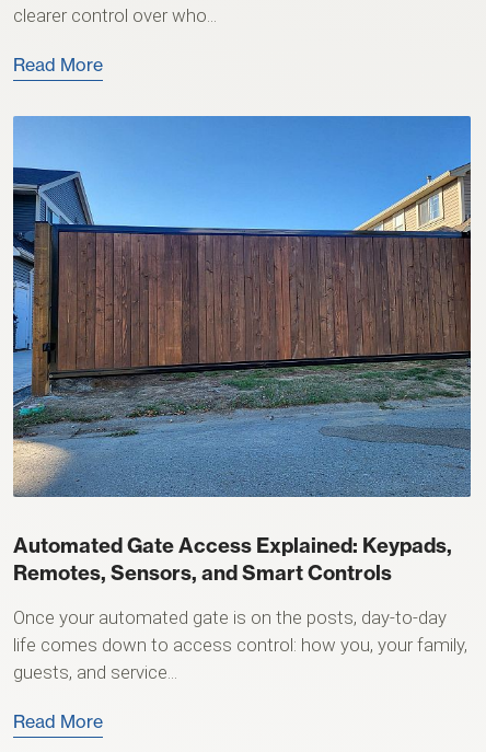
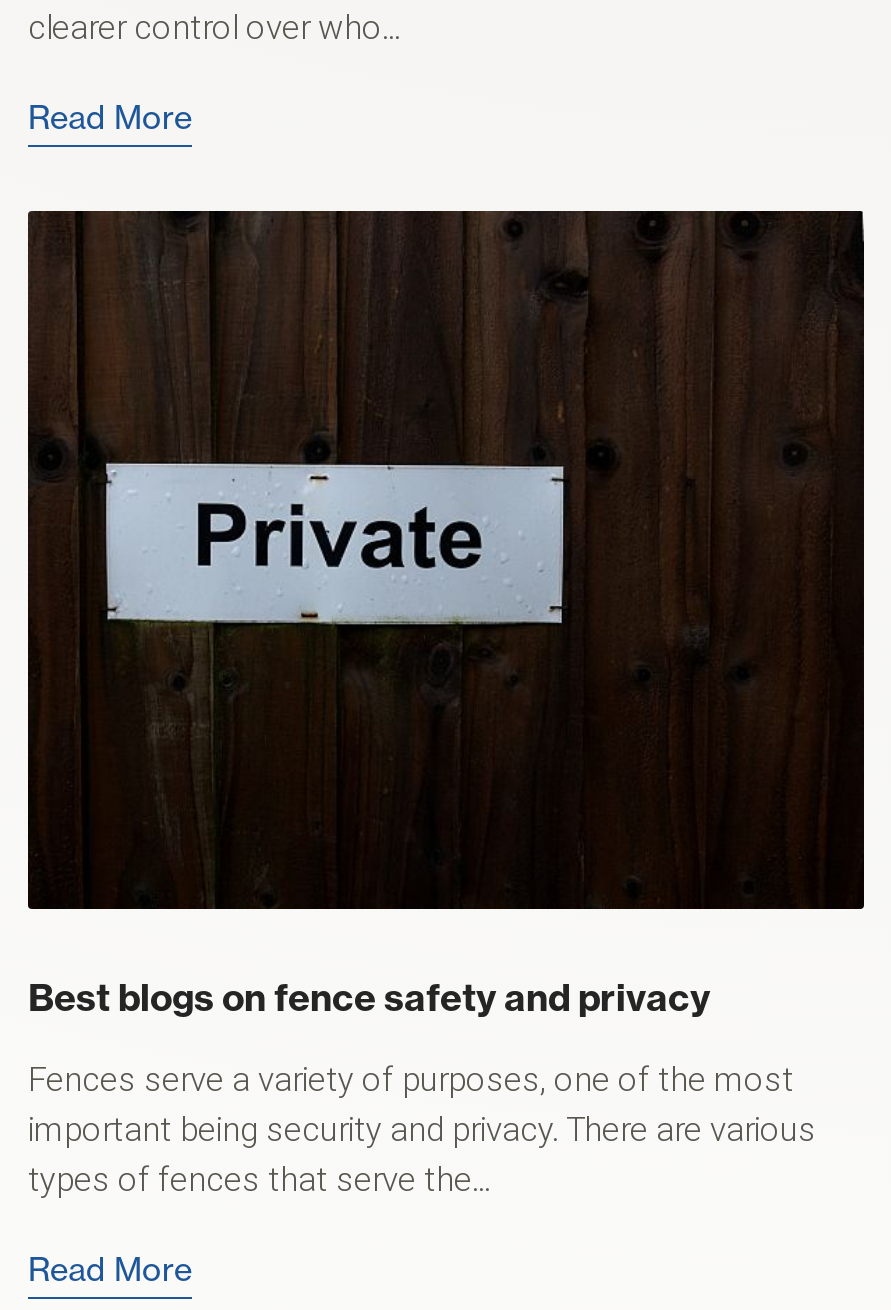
[12,115,472,586] [image] | Automated Gate Access Explained: Keypads, | Remotes, Sensors, and Smart Controls -> [26,208,866,1020] [image] | Best blogs on fence safety and privacy
[13,607,467,683] Once your automated gate is on the posts, day-to-day | life comes down to access control: how you, your family, | guests, and service... -> [28,1058,816,1198] Fences serve a variety of purposes, one of the most | important being security and privacy. There are various | types of fences that serve the...

